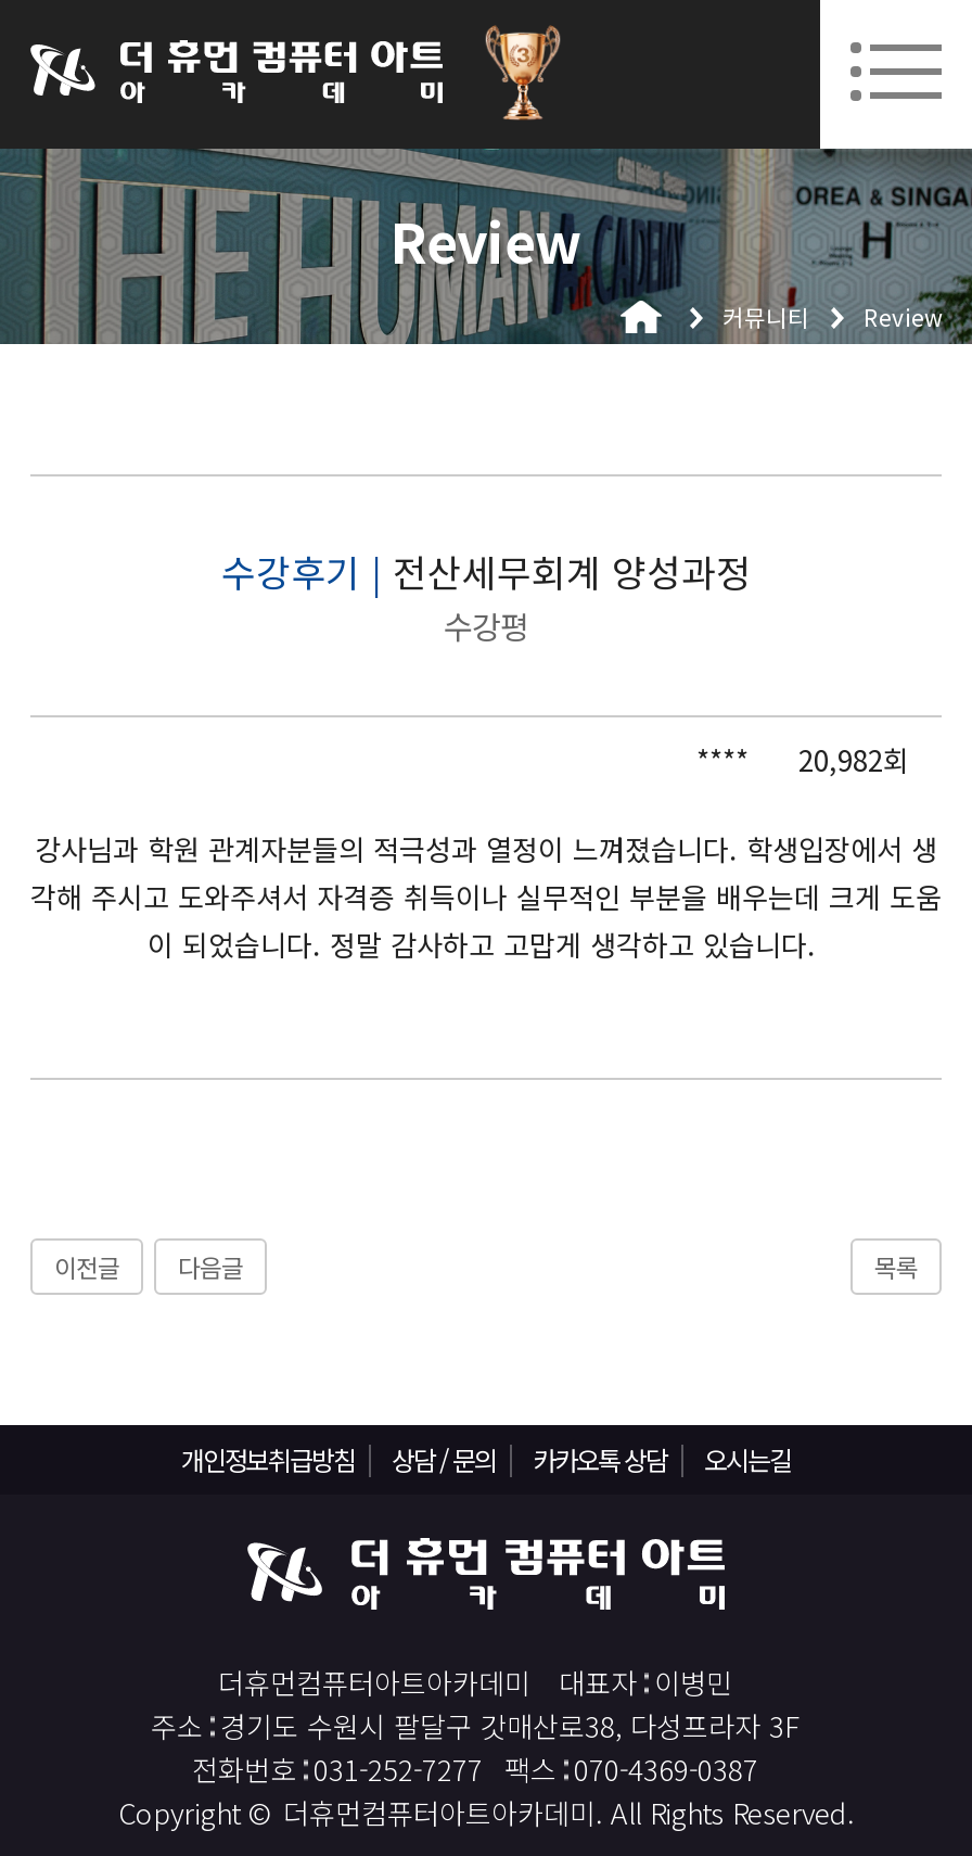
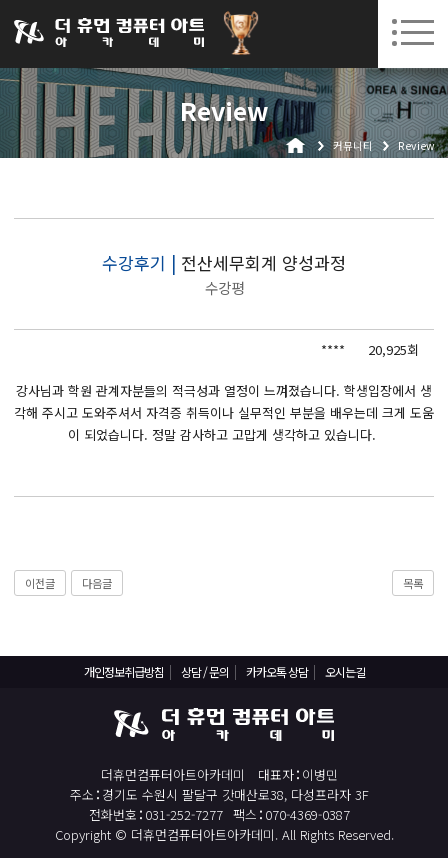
[798,739,909,780] 20,982회 -> [368,340,419,359] 20,925회

